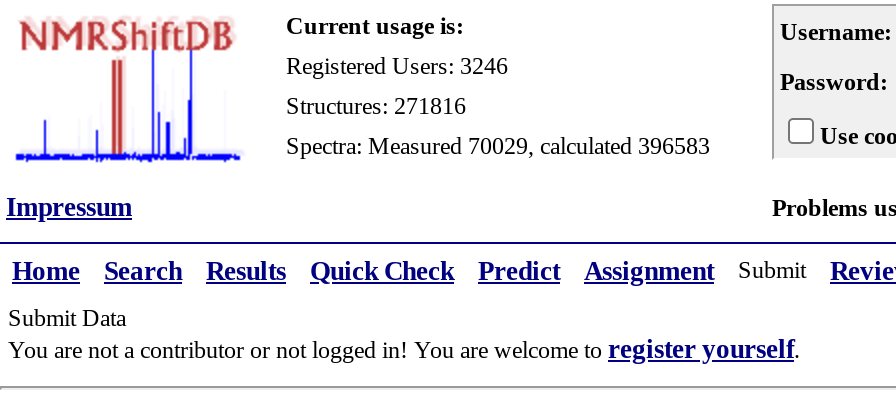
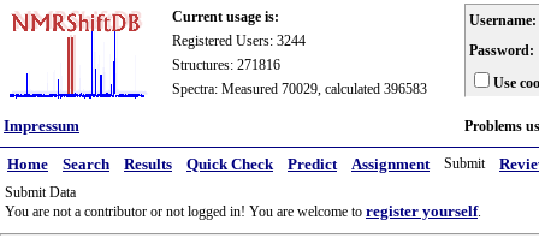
[286,52,508,80] Registered Users: 3246 -> [172,32,306,49] Registered Users: 3244

